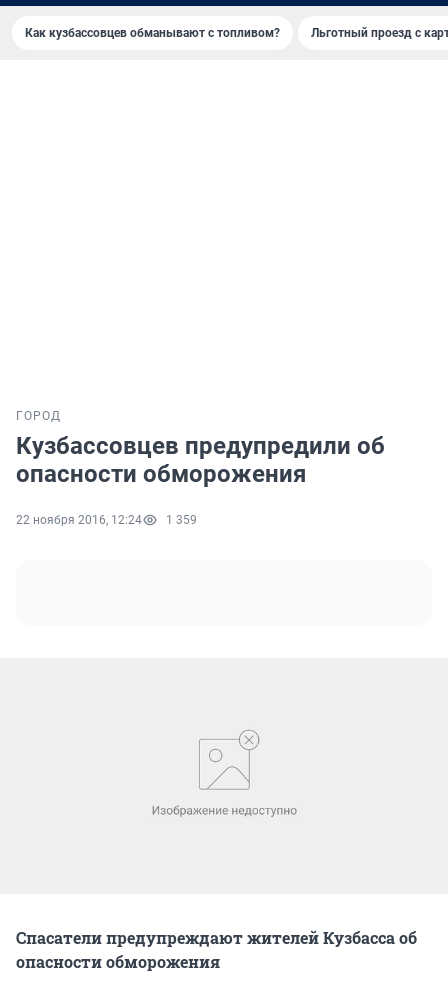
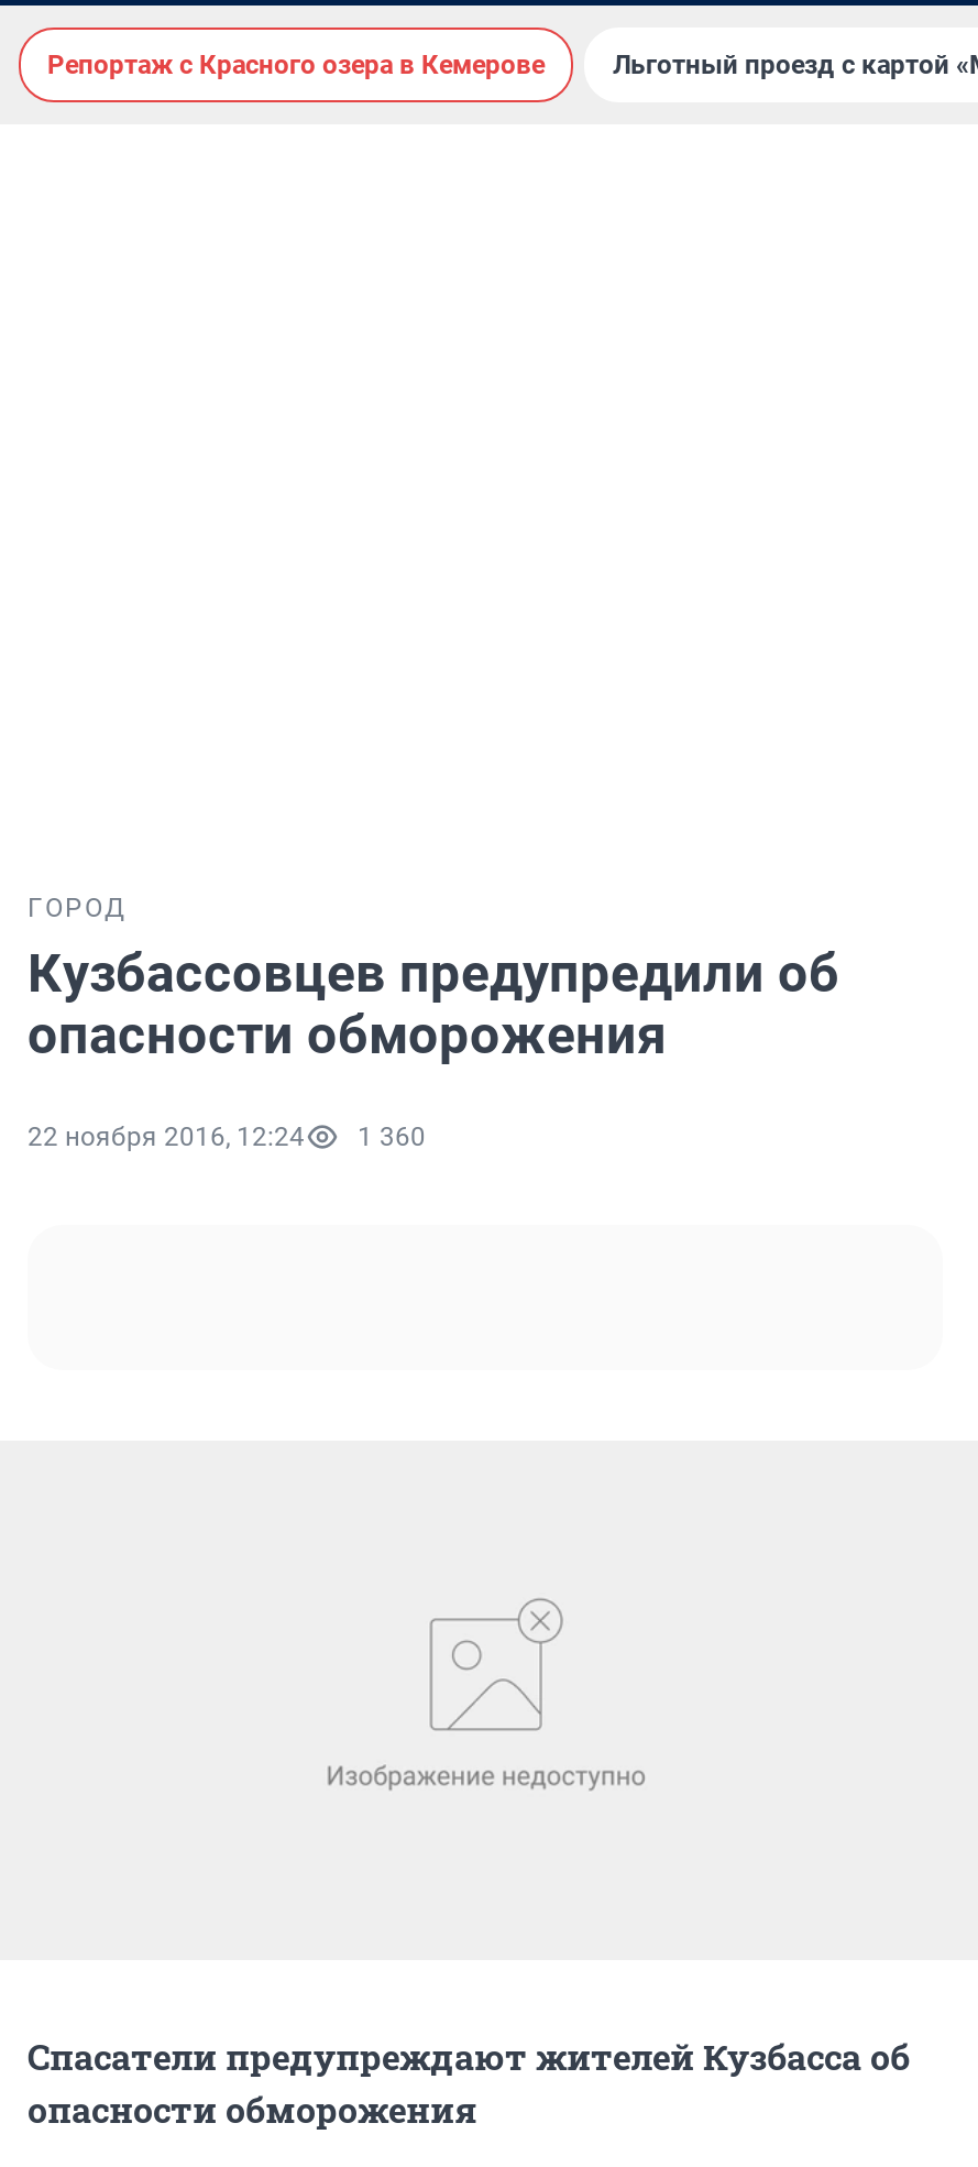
[25,26,280,40] Как кузбассовцев обманывают с топливом? -> [47,50,545,80] Репортаж с Красного озера в Кемерове
[16,513,197,527] 22 ноября 2016, 12:24 1 359 -> [28,1122,426,1153] 22 ноября 2016, 12:24 1 360

